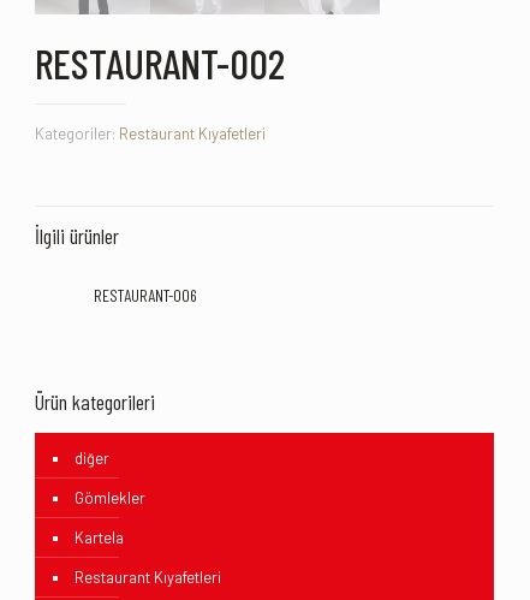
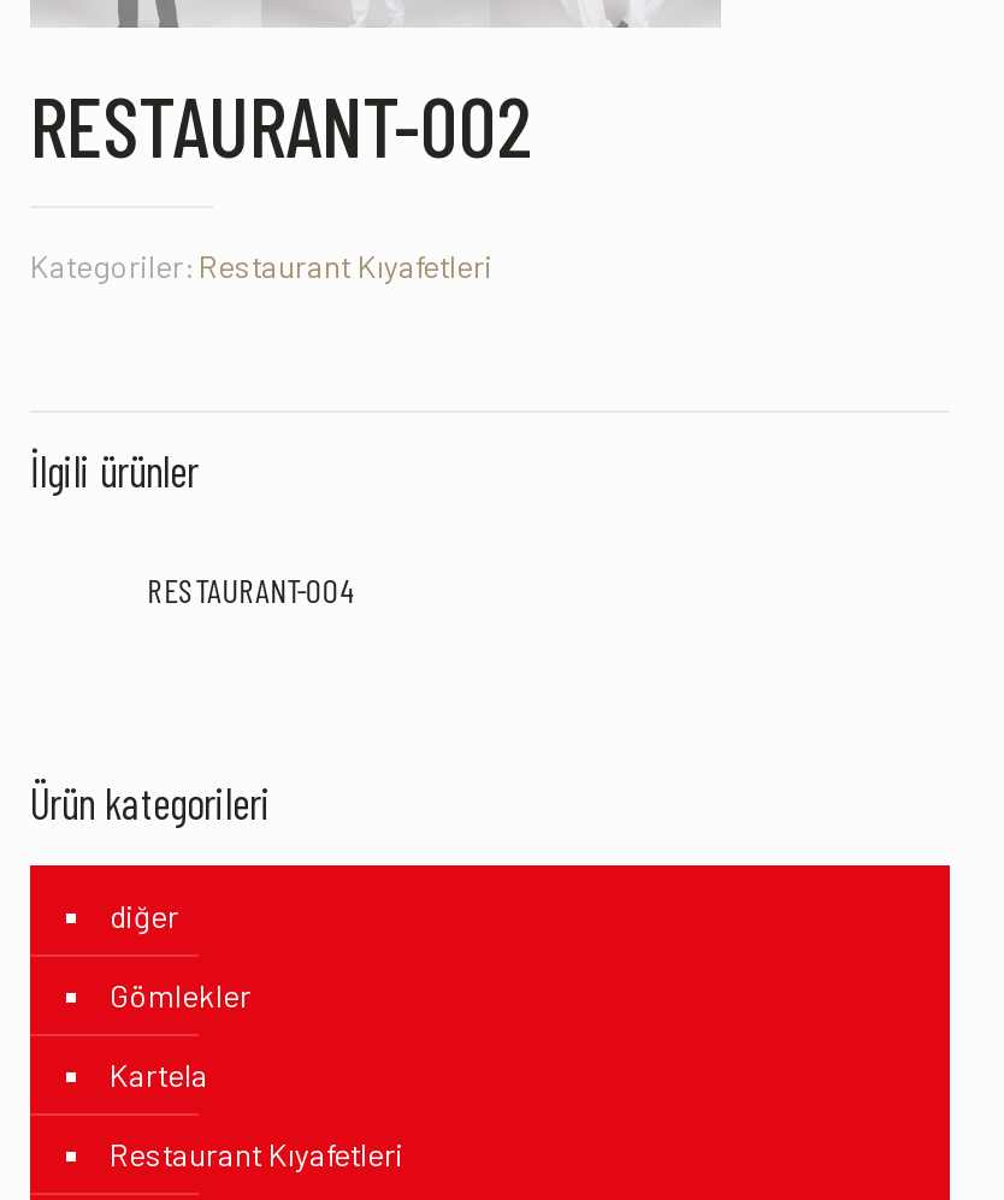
[93,285,197,305] RESTAURANT-006 -> [147,570,354,611] RESTAURANT-004

